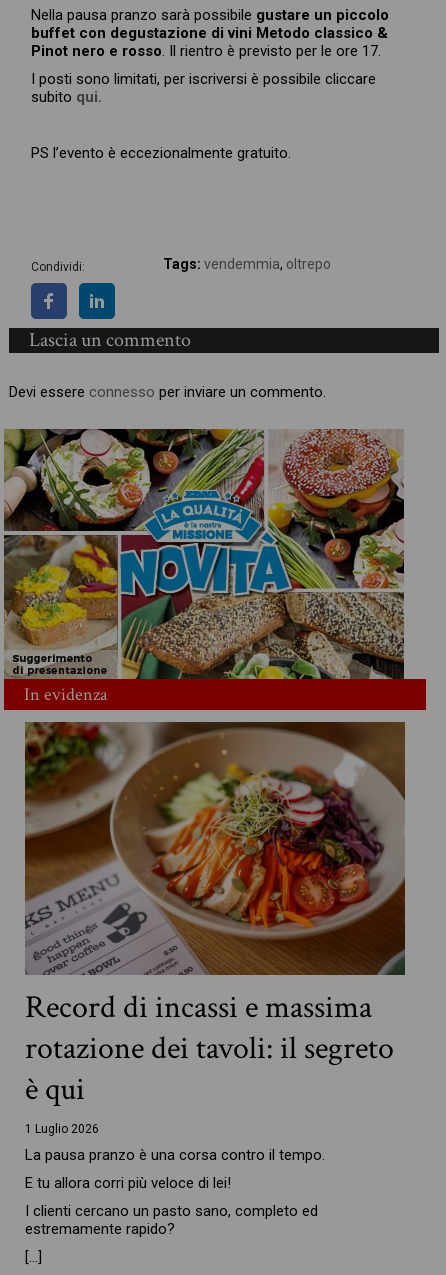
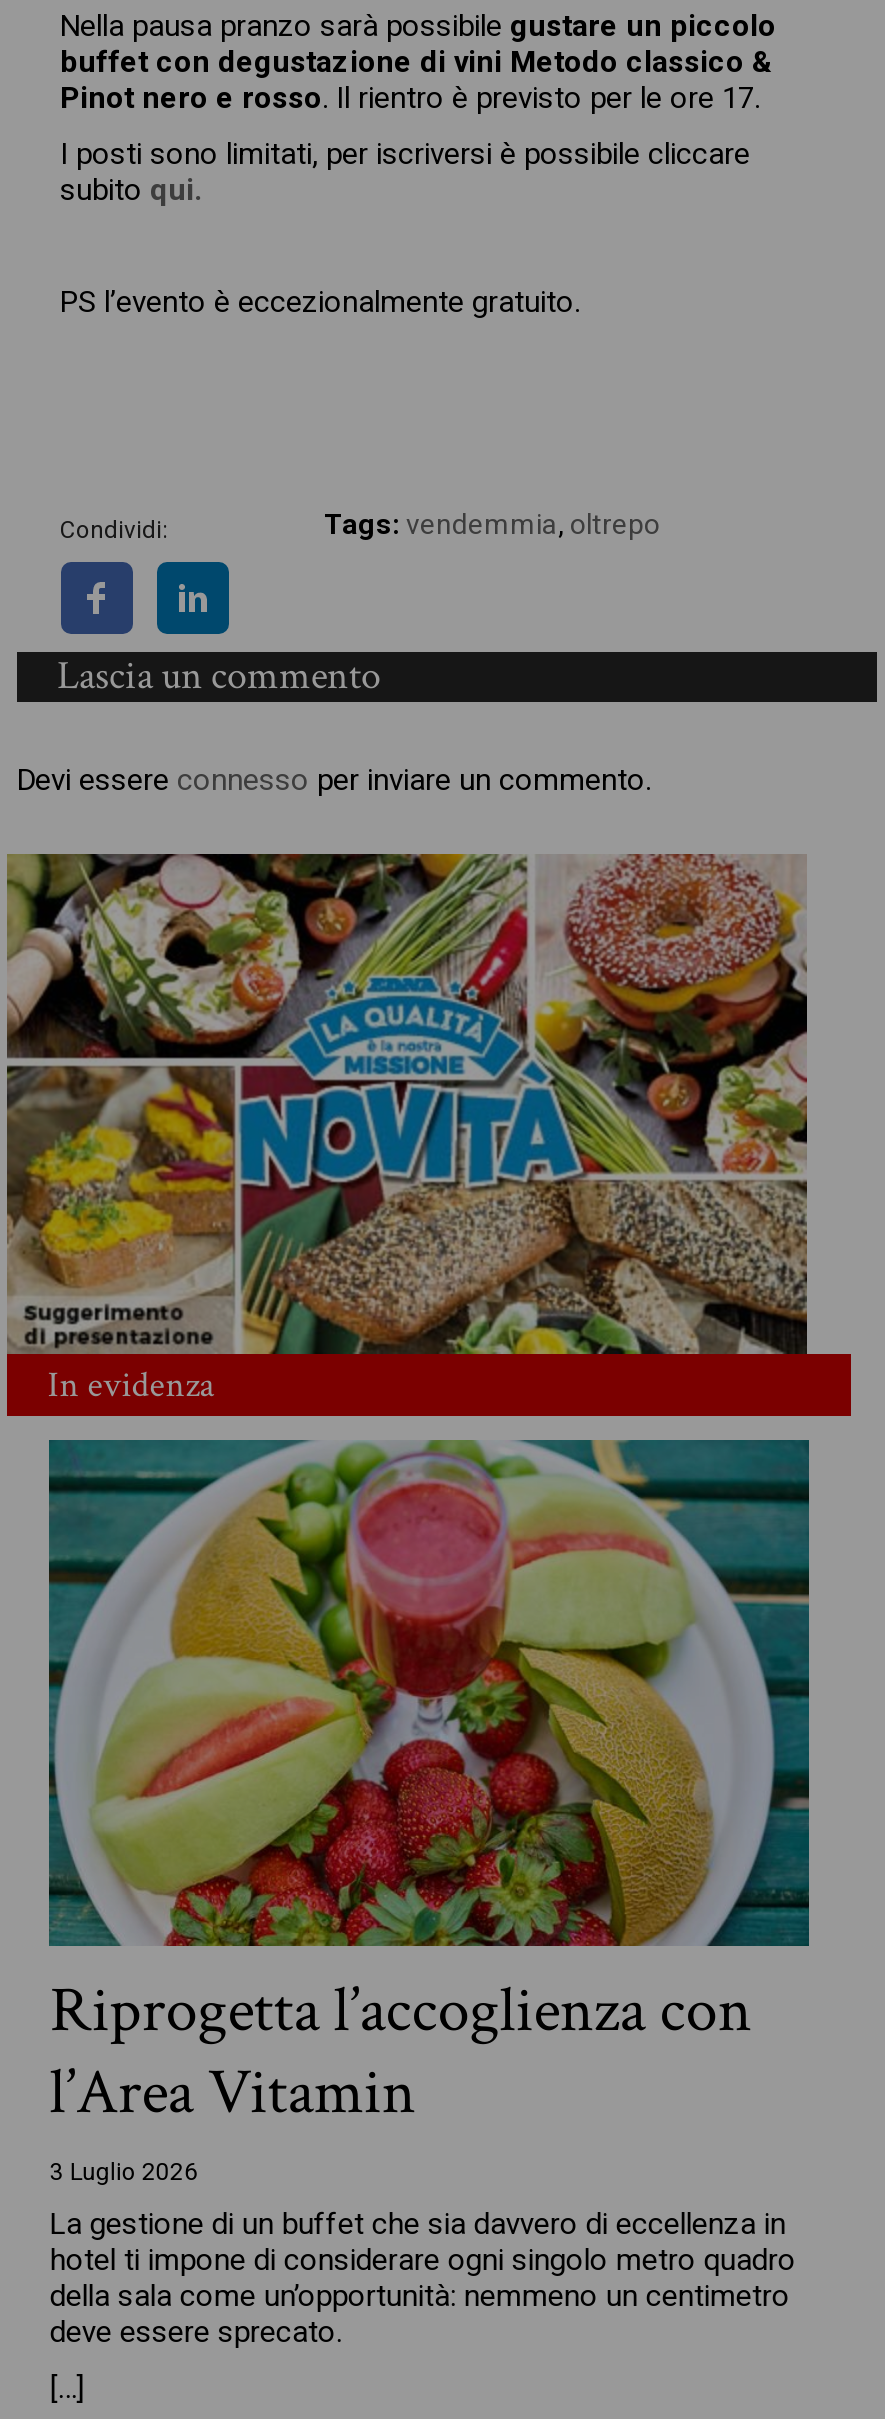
[24,721,406,1238] [image] | Record di incassi e massima | rotazione dei tavoli: il segreto | è qui | 1 Luglio 2026 | La pausa pranzo è una corsa contro il tempo. | E tu allora corri più veloce di lei! | I clienti cercano un pasto sano, completo ed | estremamente rapido? -> [47,1438,811,2351] [image] | Riprogetta l’accoglienza con | l’Area Vitamin | 3 Luglio 2026 | La gestione di un buffet che sia davvero di eccellenza in | hotel ti impone di considerare ogni singolo metro quadro | della sala come un’opportunità: nemmeno un centimetro | deve essere sprecato.

